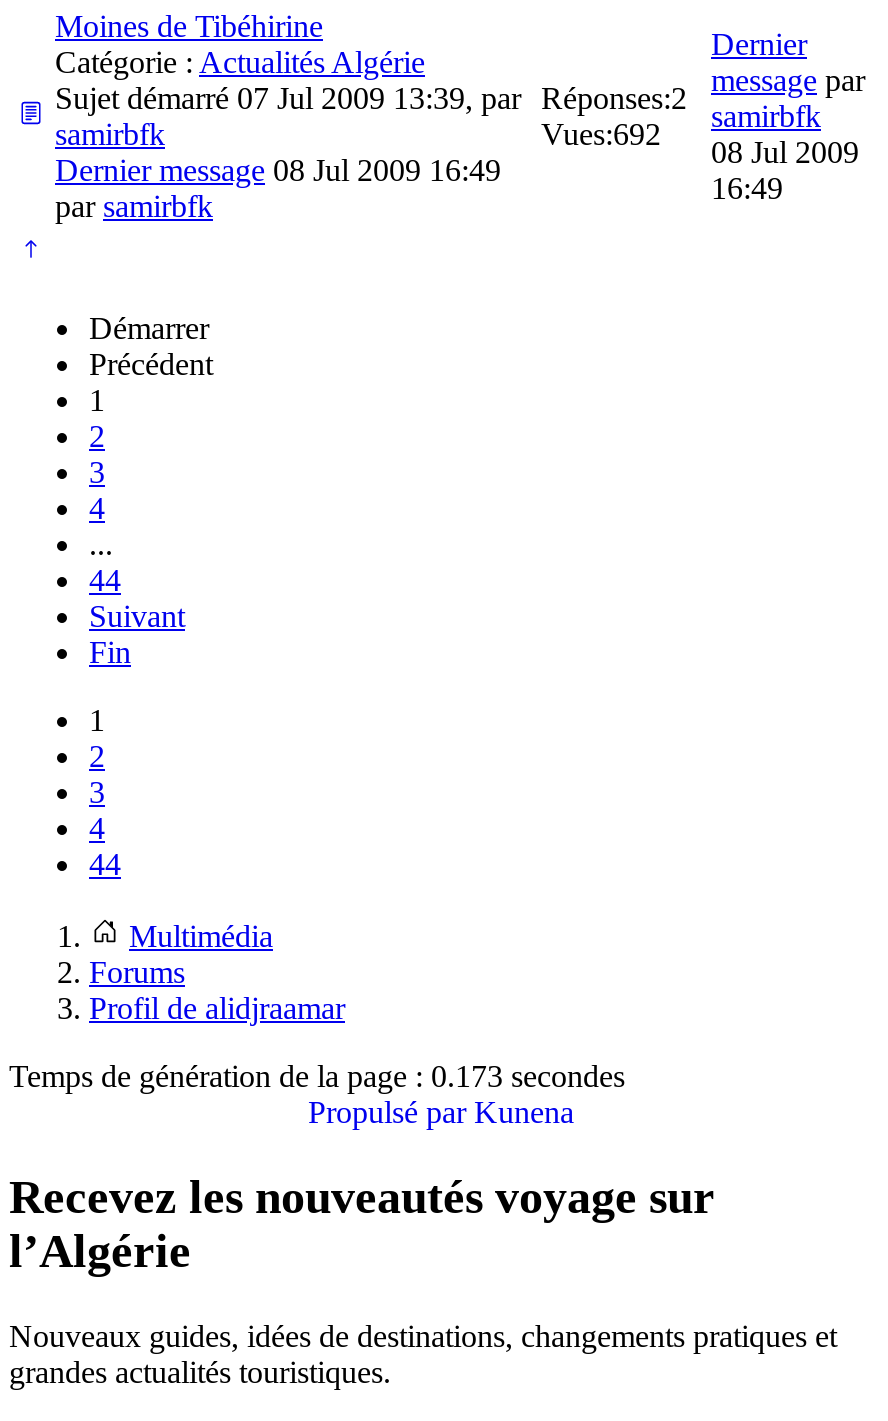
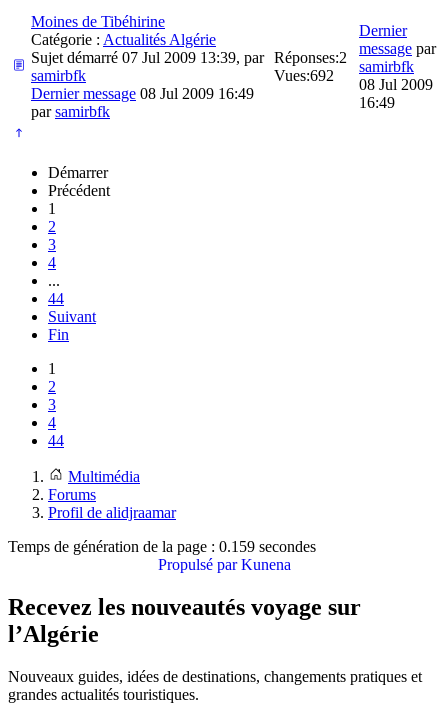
[9,1059,625,1093] Temps de génération de la page : 0.173 secondes -> [8,538,316,555] Temps de génération de la page : 0.159 secondes

